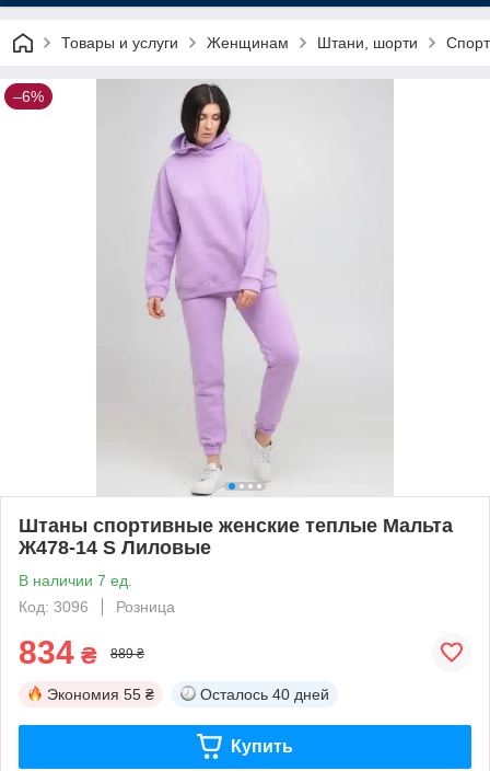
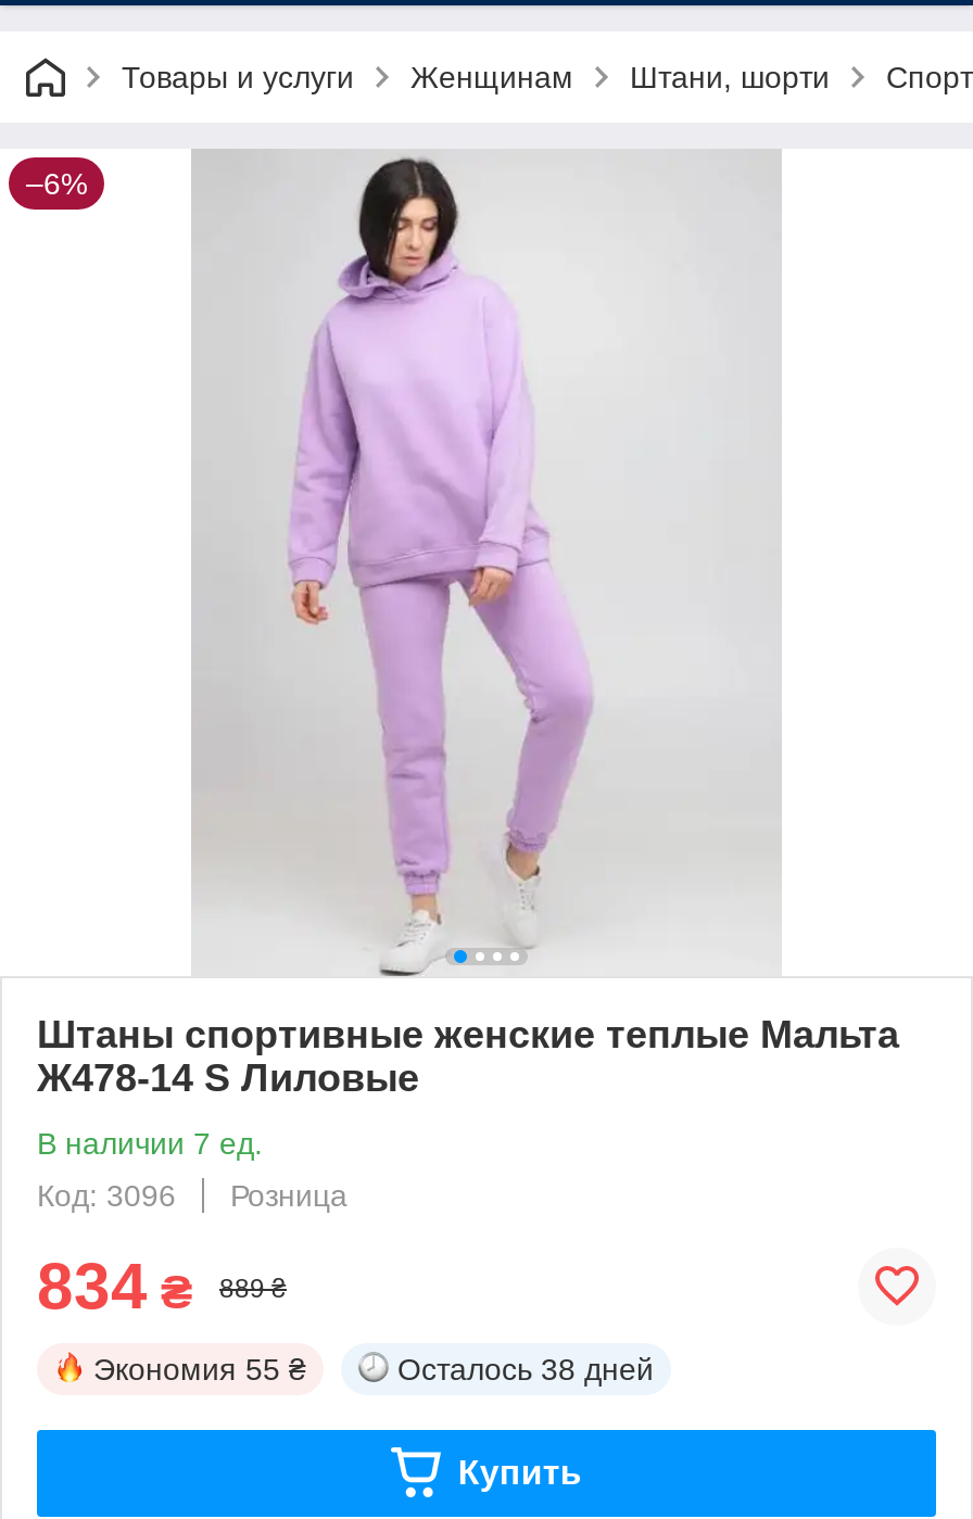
[200,685,329,703] Осталось 40 дней -> [397,1351,654,1386] Осталось 38 дней

